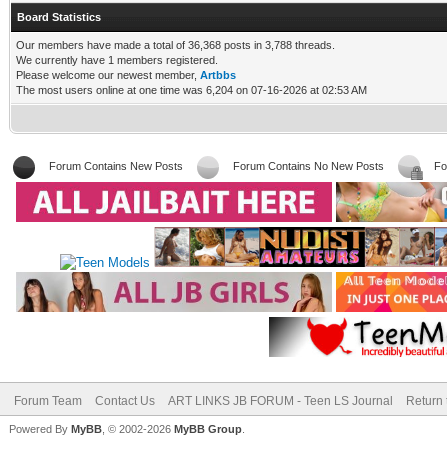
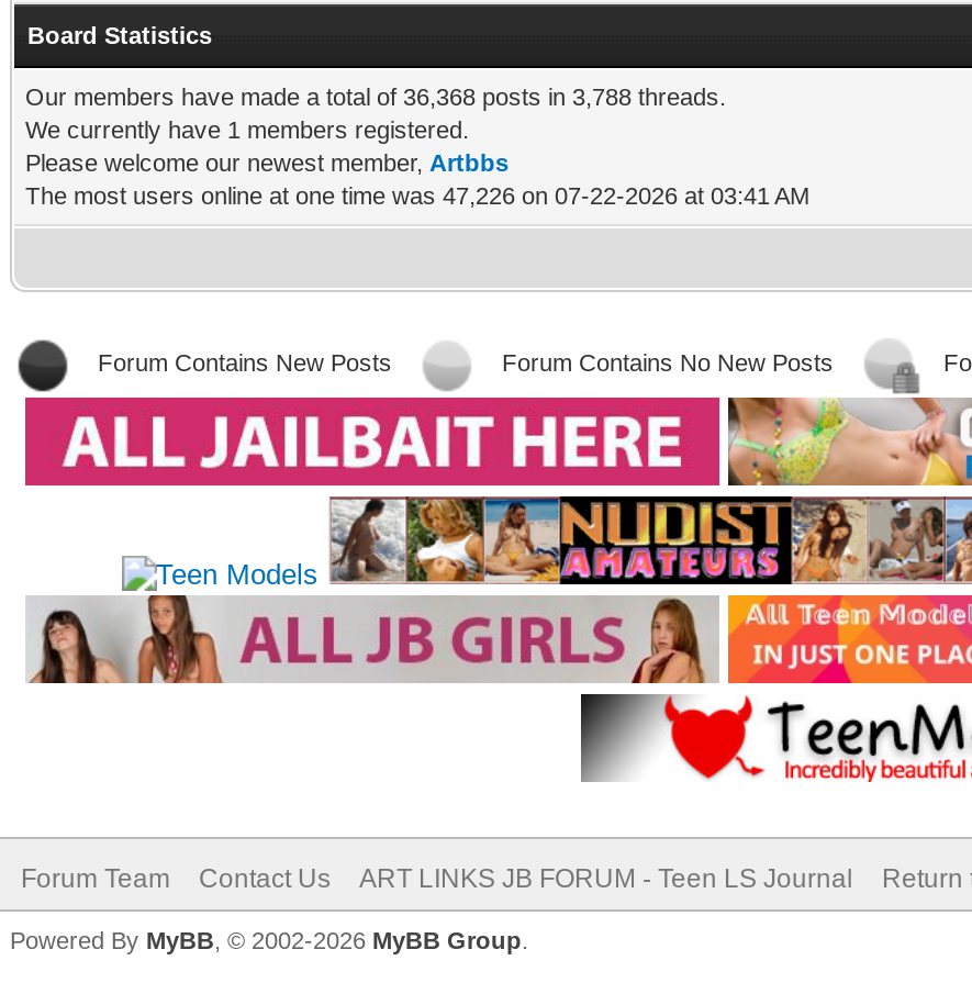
[16,84,367,96] The most users online at one time was 6,204 on 07-16-2026 at 02:53 AM -> [25,182,809,209] The most users online at one time was 47,226 on 07-22-2026 at 03:41 AM

